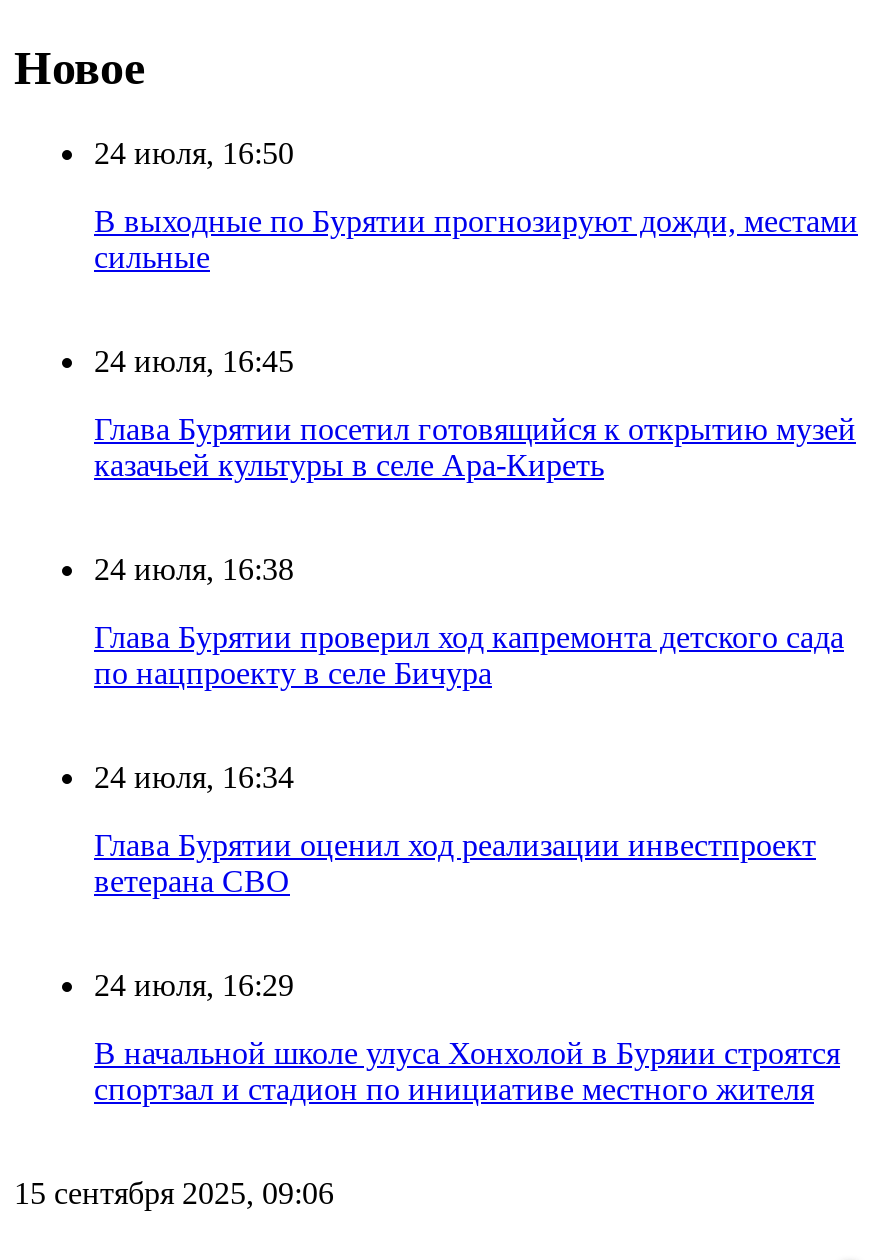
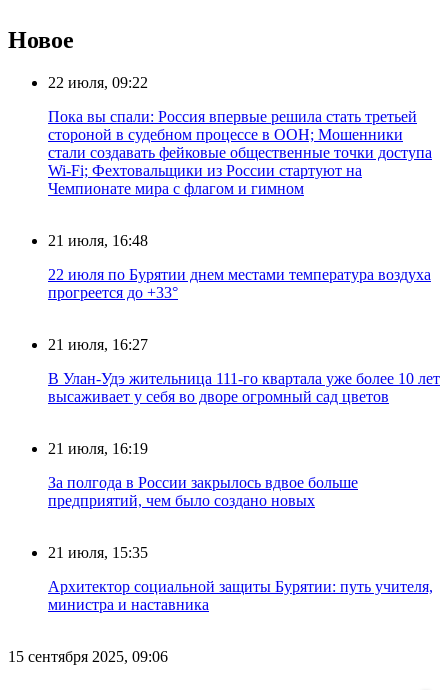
[94,136,294,170] 24 июля, 16:50 -> [48,74,148,91] 22 июля, 09:22
[94,204,858,274] В выходные по Бурятии прогнозируют дожди, местами | сильные -> [48,108,432,197] Пока вы спали: Россия впервые решила стать третьей | стороной в судебном процессе в ООН; Мошенники | стали создавать фейковые общественные точки доступа | Wi-Fi; Фехтовальщики из России стартуют на | Чемпионате мира с флагом и гимном
[94,344,294,378] 24 июля, 16:45 -> [48,232,148,249] 21 июля, 16:48
[94,412,856,482] Глава Бурятии посетил готовящийся к открытию музей | казачьей культуры в селе Ара-Киреть -> [48,266,431,301] 22 июля по Бурятии днем местами температура воздуха | прогреется до +33°
[94,552,294,586] 24 июля, 16:38 -> [48,336,148,353] 21 июля, 16:27
[94,620,844,690] Глава Бурятии проверил ход капремонта детского сада | по нацпроекту в селе Бичура -> [48,370,440,405] В Улан-Удэ жительница 111-го квартала уже более 10 лет | высаживает у себя во дворе огромный сад цветов
[94,760,294,794] 24 июля, 16:34 -> [48,440,148,457] 21 июля, 16:19
[94,828,816,898] Глава Бурятии оценил ход реализации инвестпроект | ветерана СВО -> [48,474,358,509] За полгода в России закрылось вдвое больше | предприятий, чем было создано новых
[94,968,294,1002] 24 июля, 16:29 -> [48,544,148,561] 21 июля, 15:35
[94,1036,840,1106] В начальной школе улуса Хонхолой в Буряии строятся | спортзал и стадион по инициативе местного жителя -> [48,578,433,613] Архитектор социальной защиты Бурятии: путь учителя, | министра и наставника

